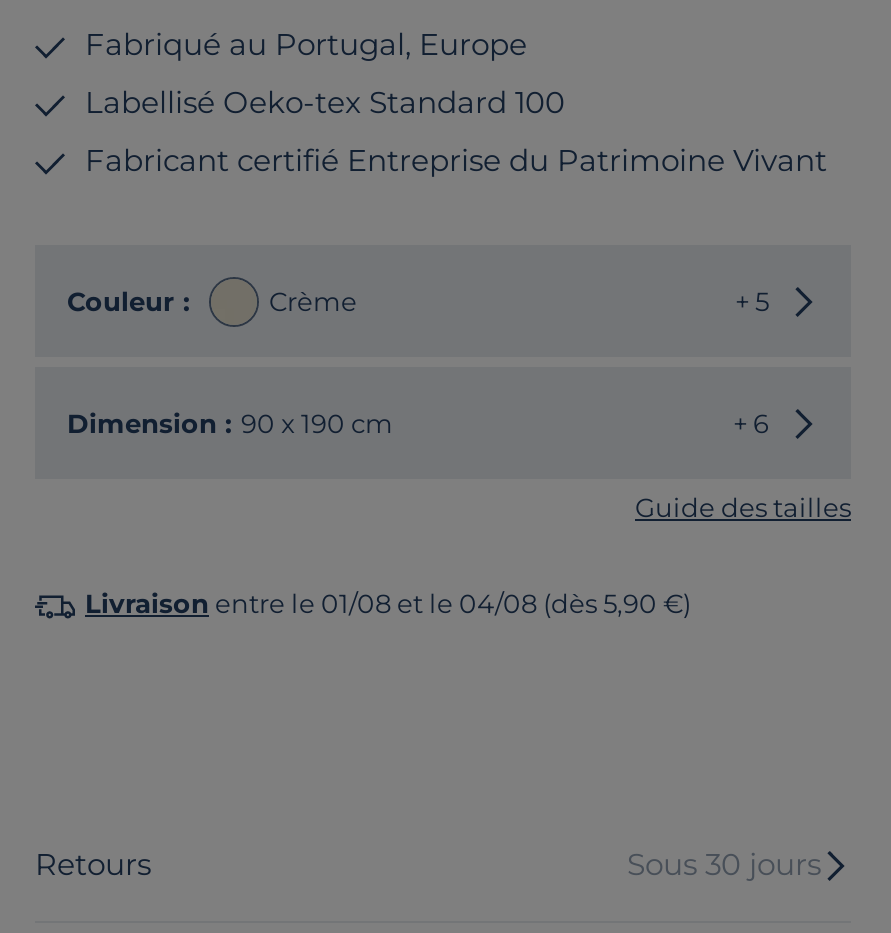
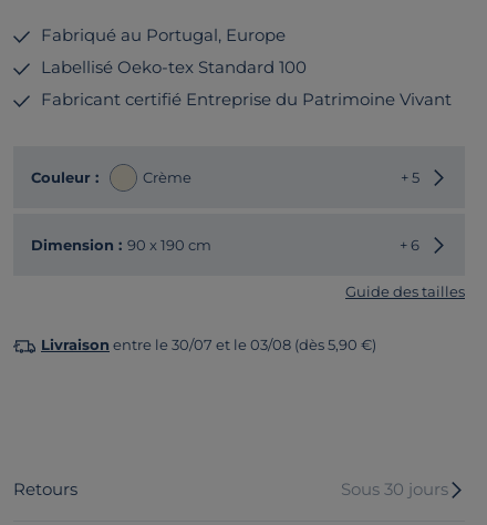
[85,587,691,619] Livraison entre le 01/08 et le 04/08 (dès 5,90 €) -> [41,336,376,353] Livraison entre le 30/07 et le 03/08 (dès 5,90 €)

